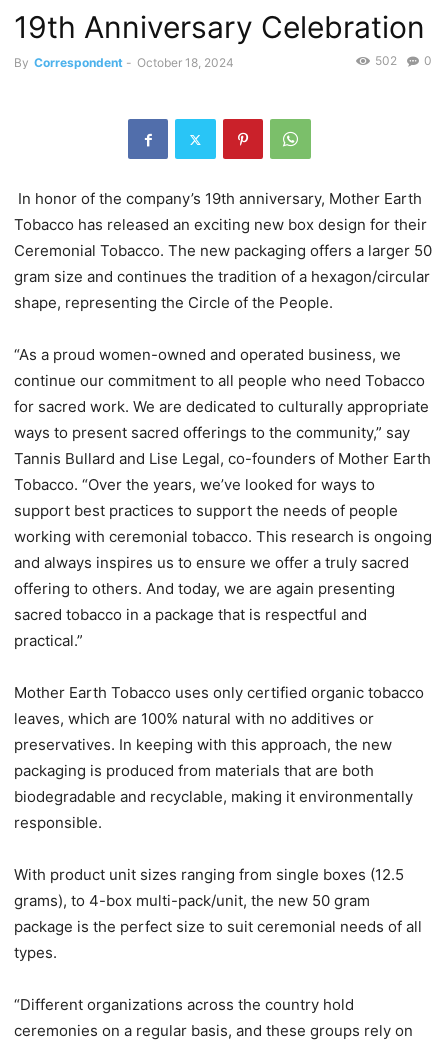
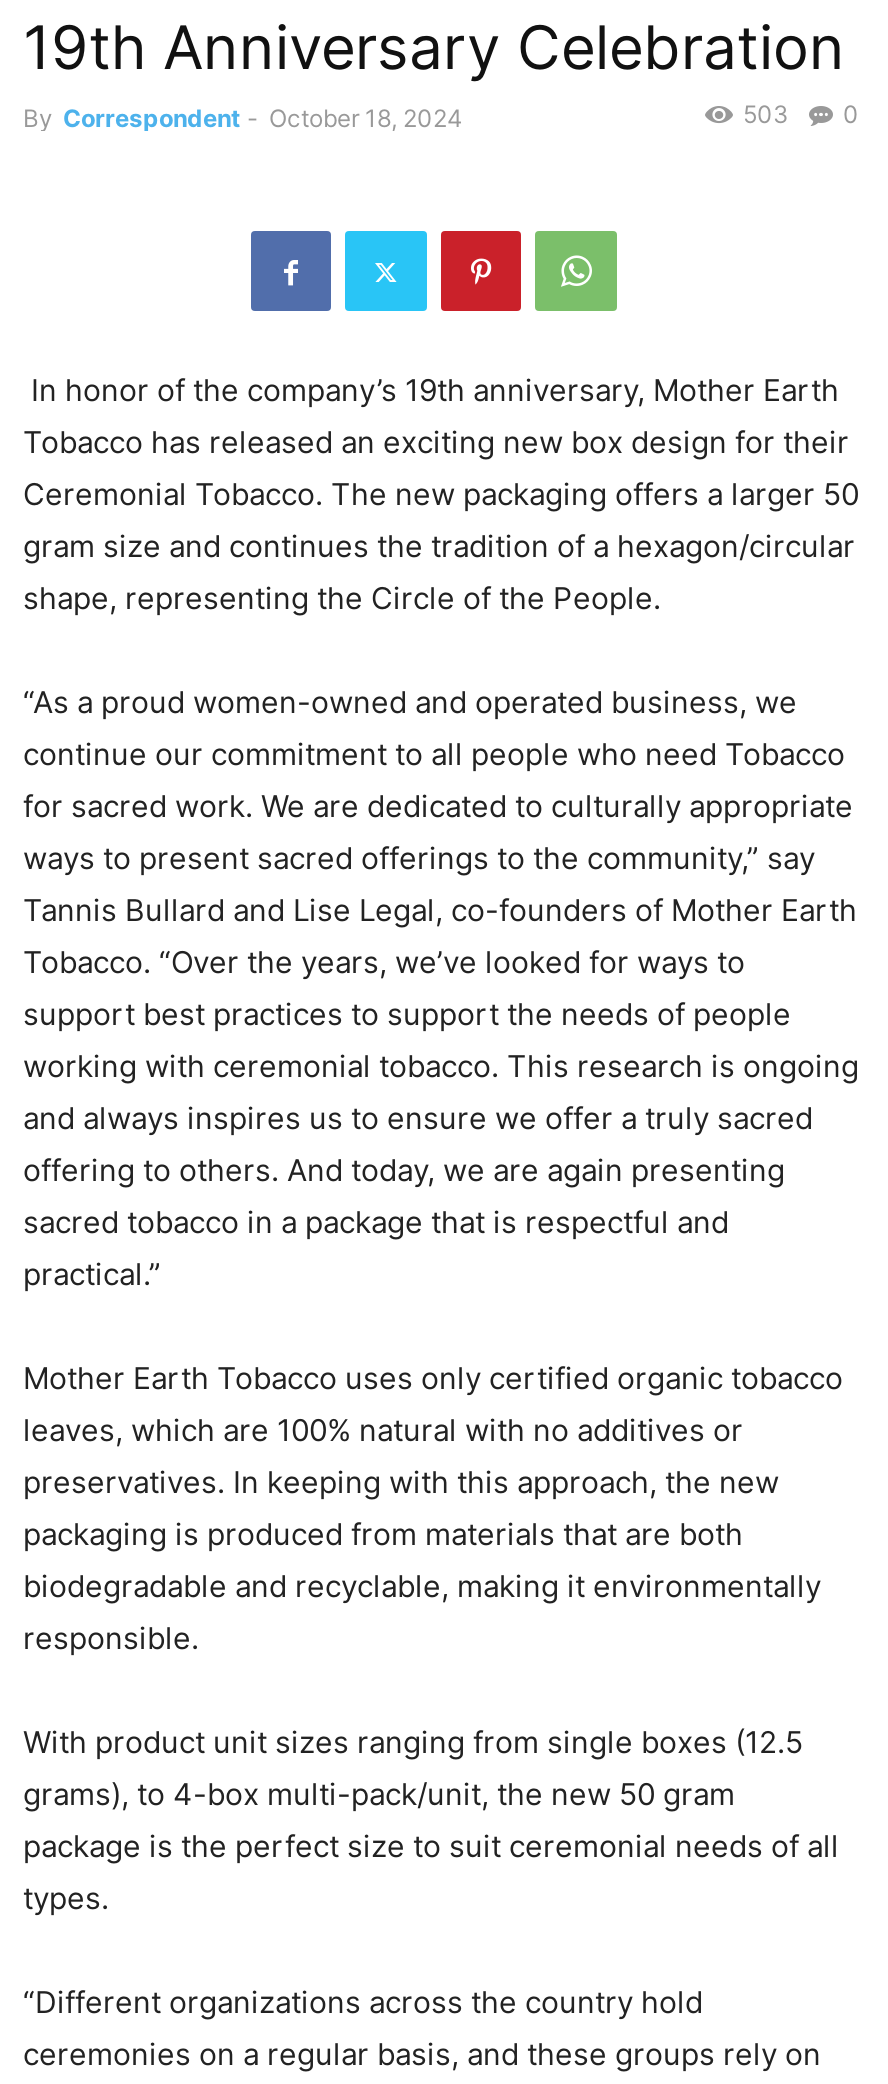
[375,53,432,68] 502 0 -> [743,99,859,129] 503 0

